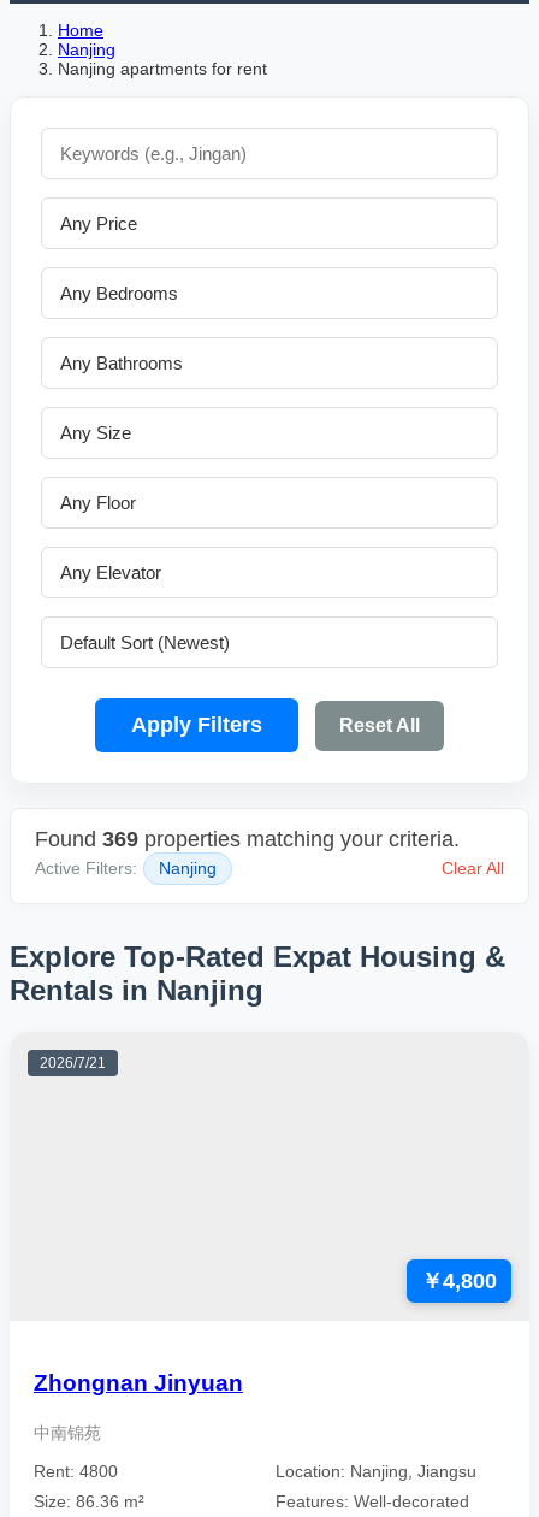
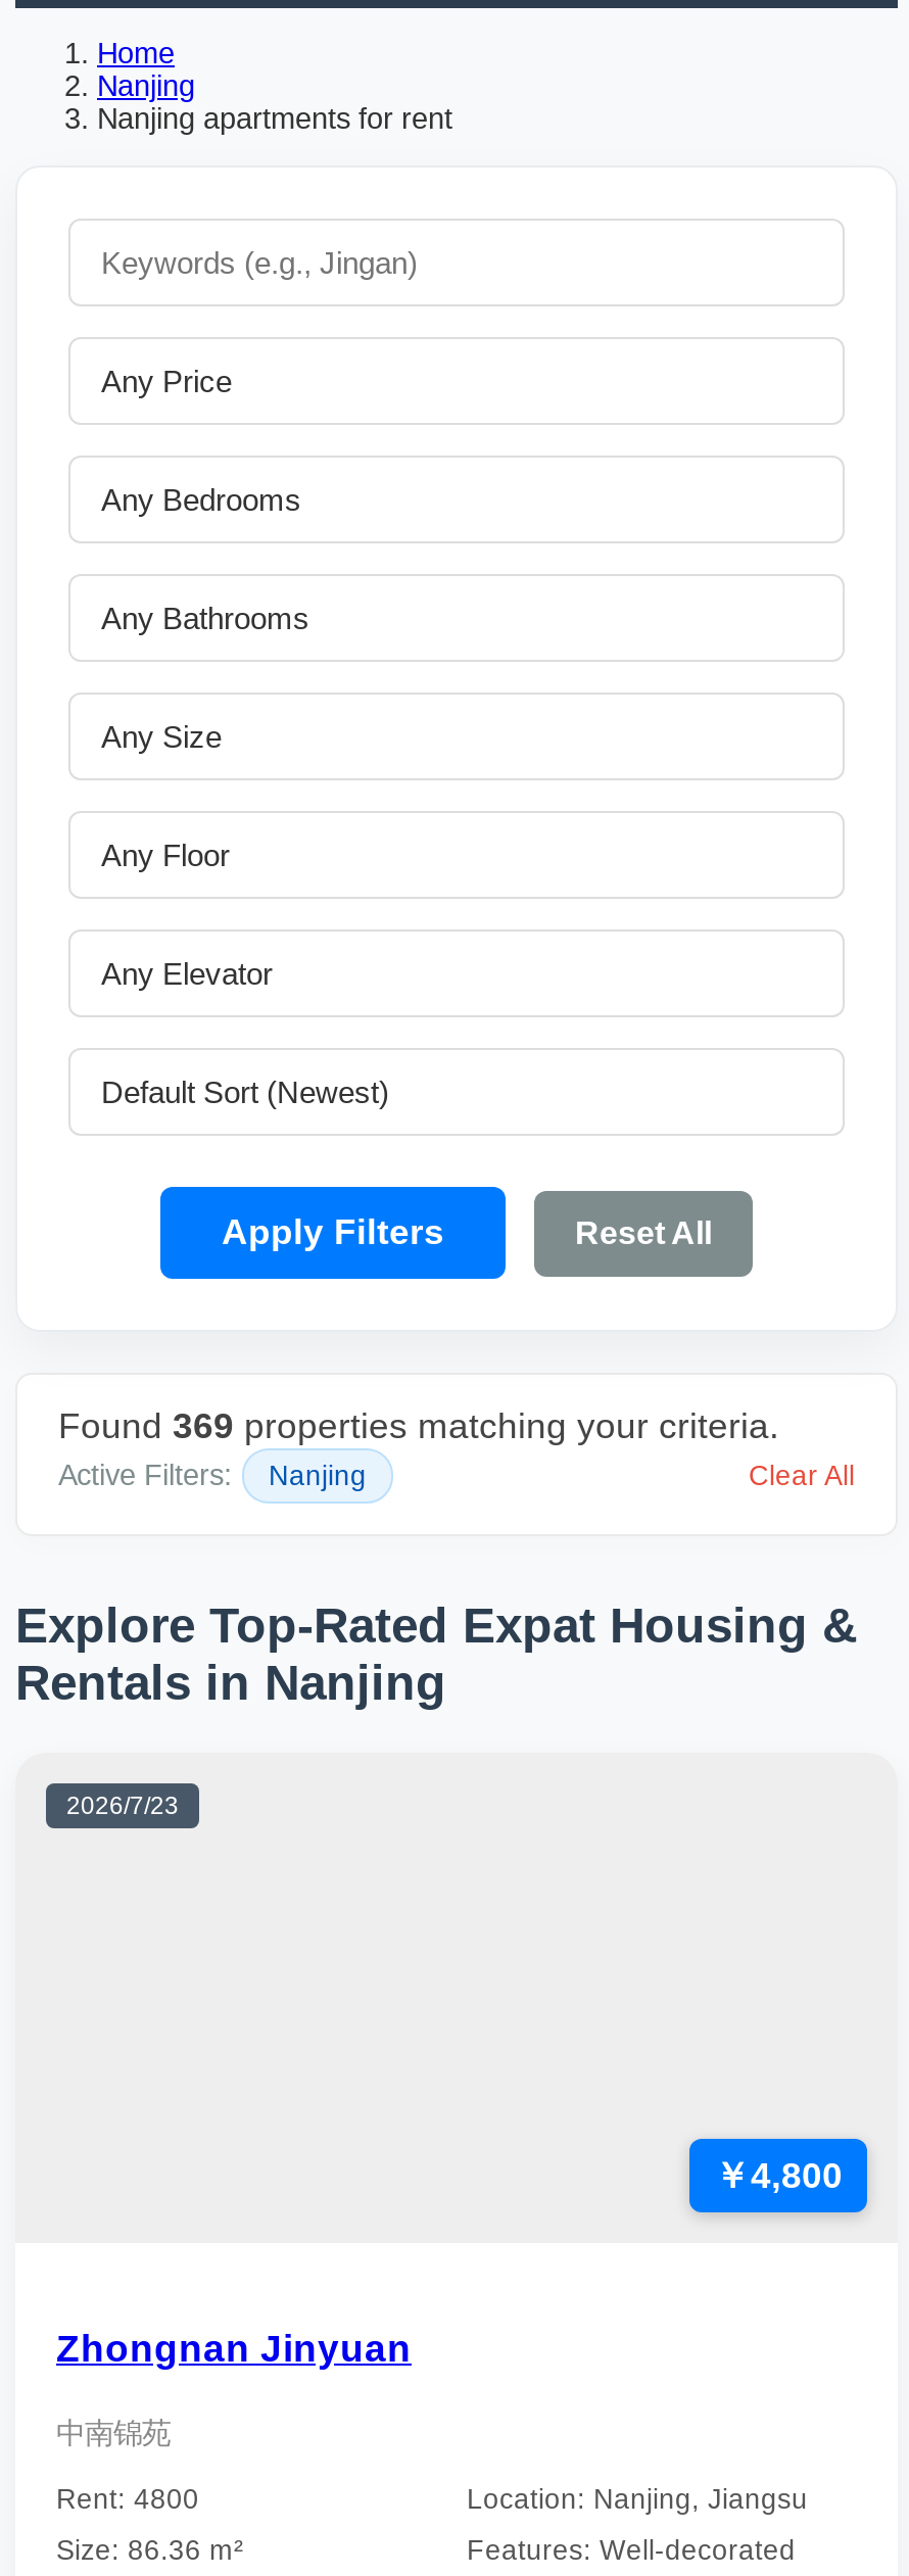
[40,1054,106,1071] 2026/7/21 -> [66,1791,179,1820] 2026/7/23

